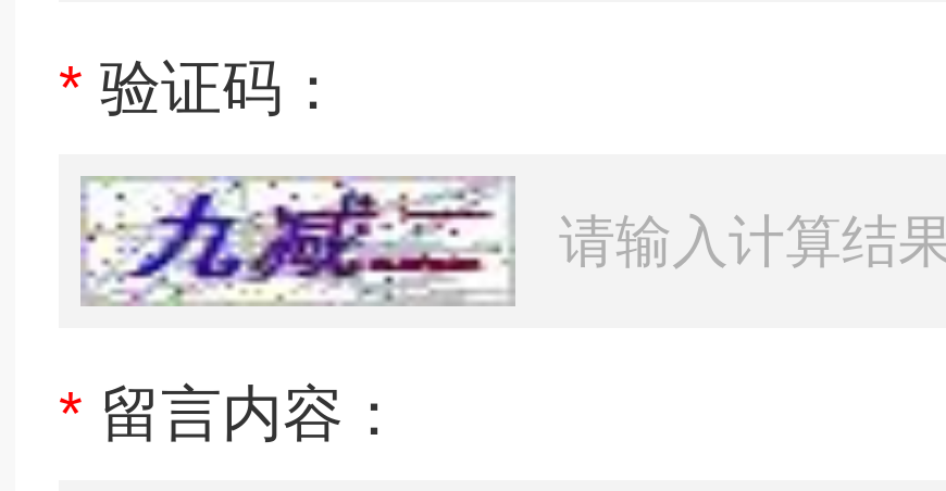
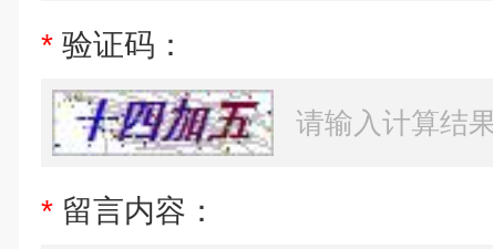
[80,176,511,304] [image] -> [52,90,273,155] [image]

